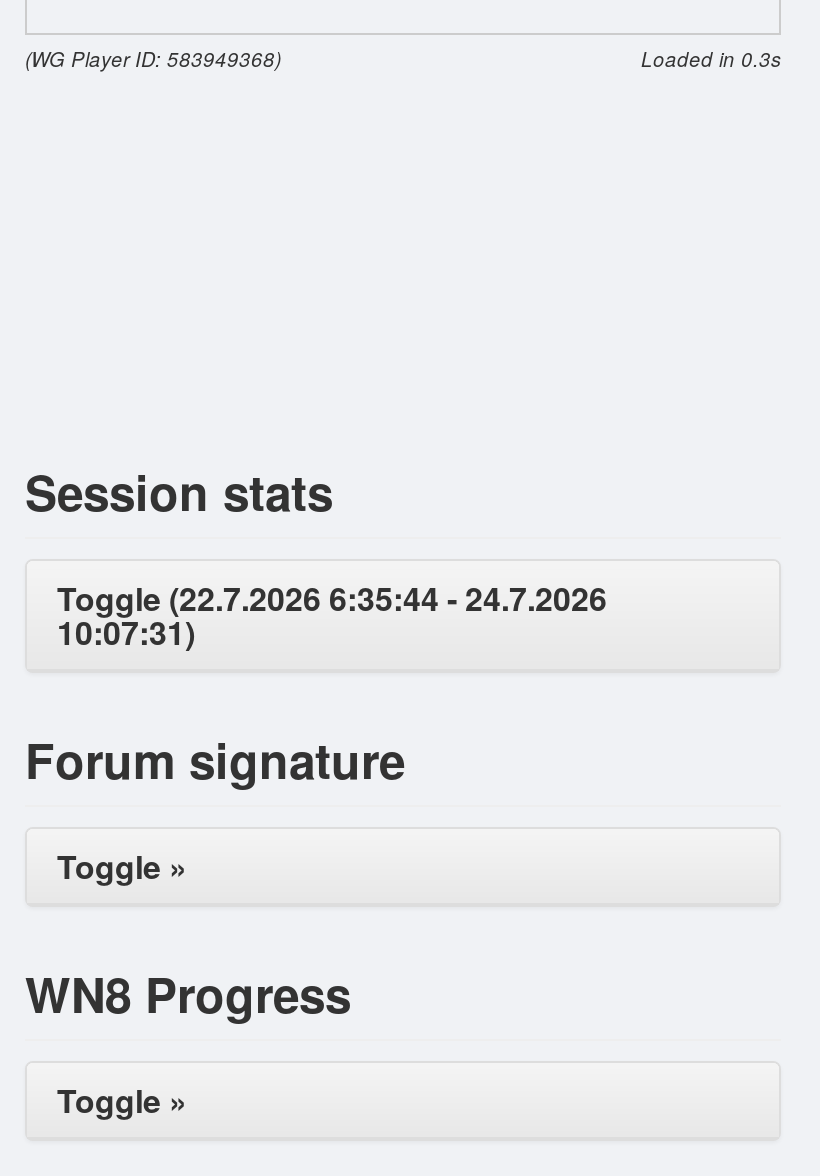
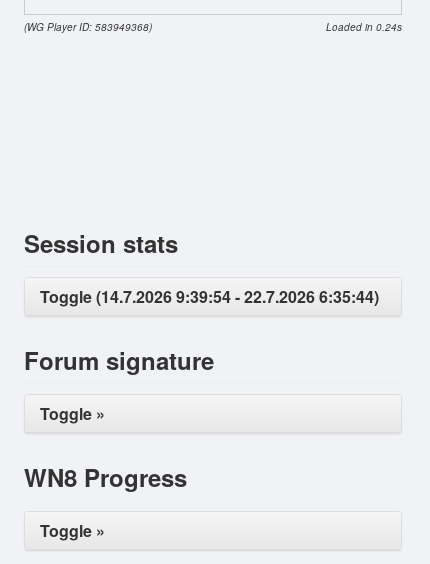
[641,46,781,74] Loaded in 0.3s -> [326,20,402,34] Loaded in 0.24s
[57,574,607,654] Toggle (22.7.2026 6:35:44 - 24.7.2026 | 10:07:31) -> [40,285,379,308] Toggle (14.7.2026 9:39:54 - 22.7.2026 6:35:44)

